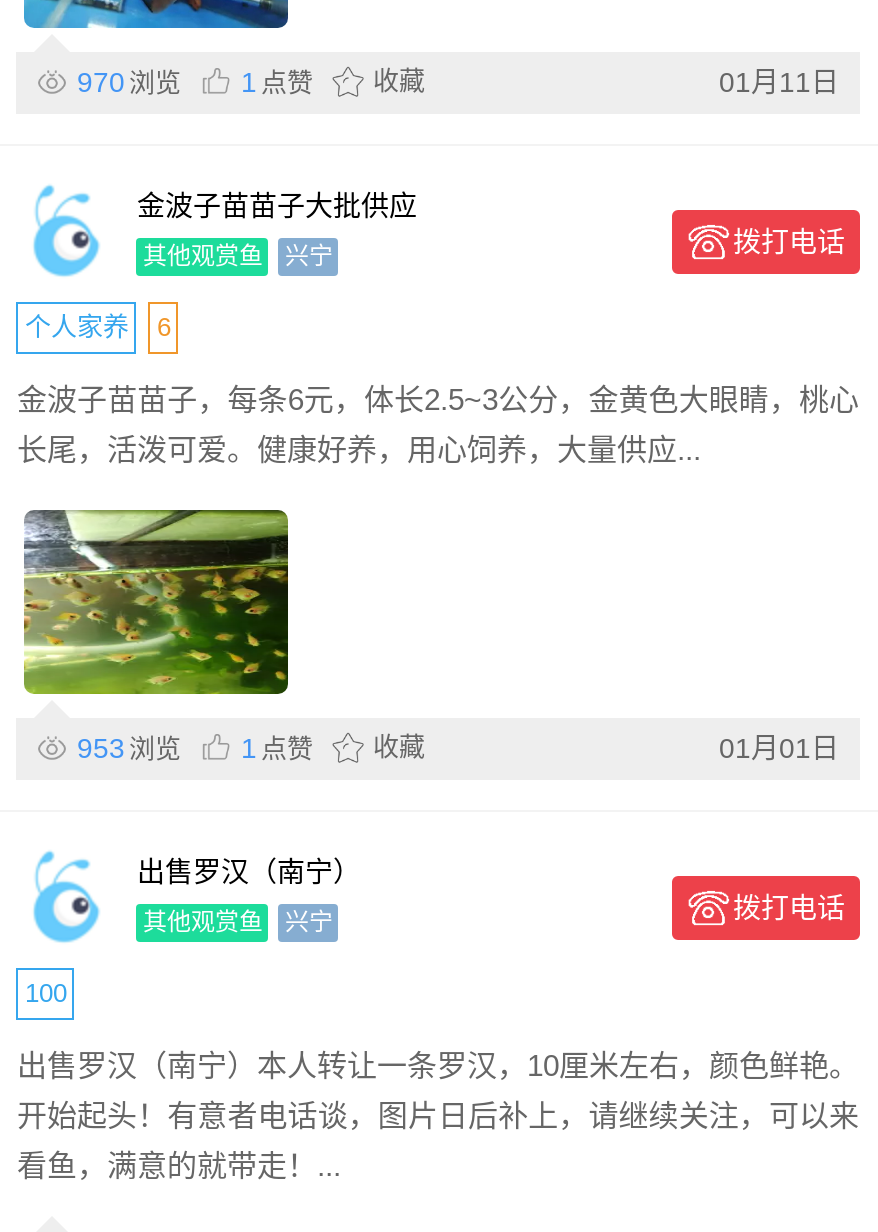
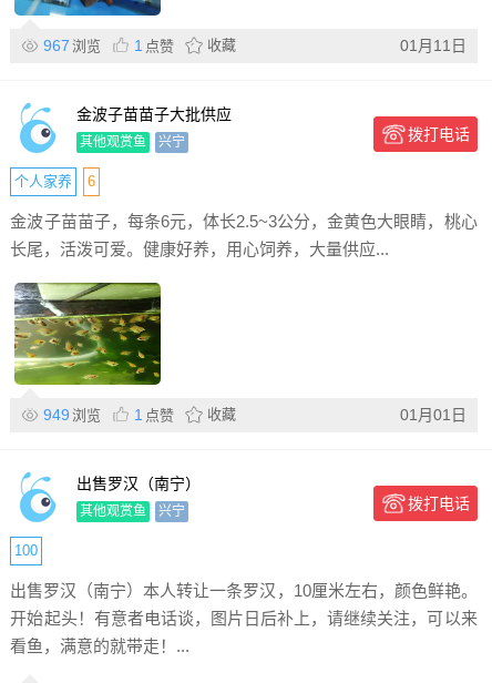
[77,66,425,98] 970 浏览 1 点赞 收藏 -> [44,37,236,54] 967 浏览 1 点赞 收藏
[77,732,425,764] 953 浏览 1 点赞 收藏 -> [44,406,236,424] 949 浏览 1 点赞 收藏

